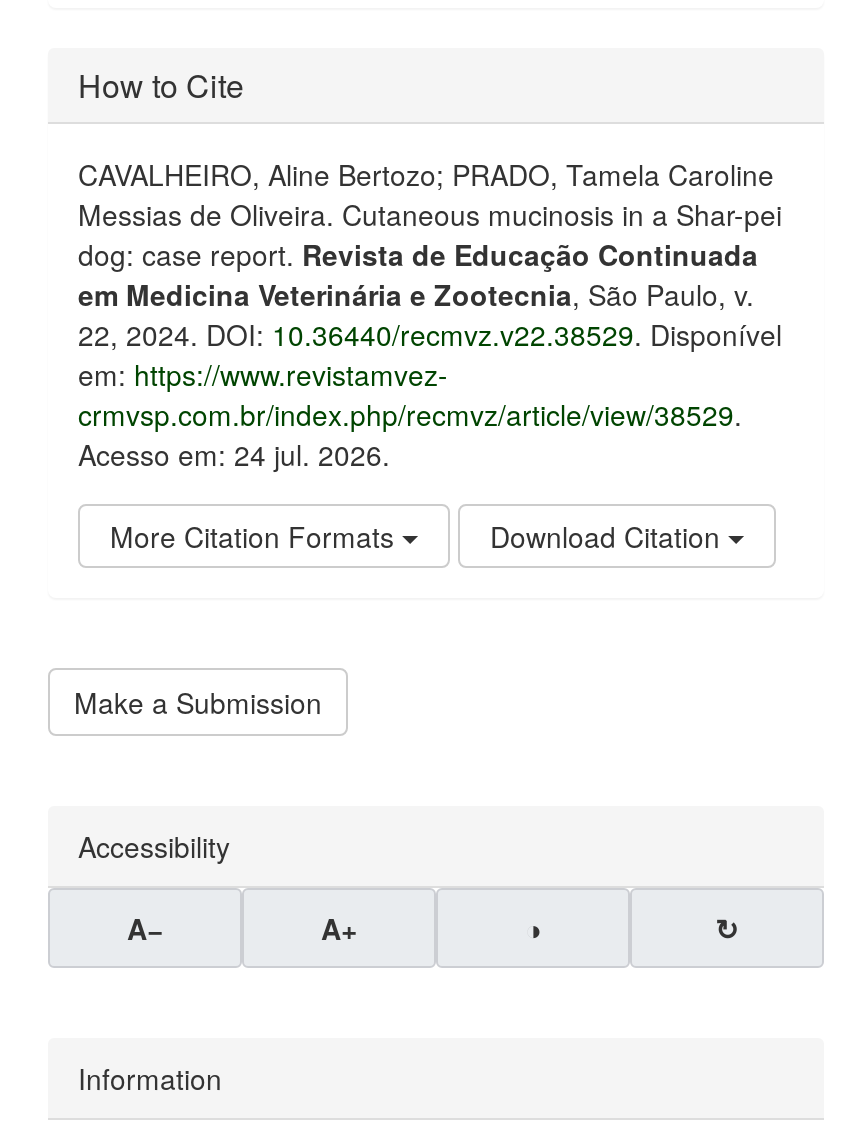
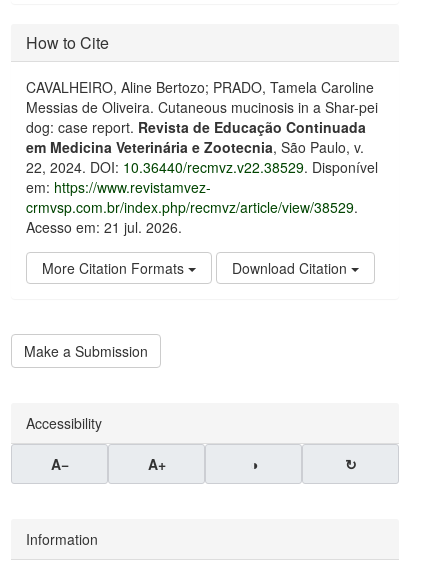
[78,434,390,474] Acesso em: 24 jul. 2026. -> [26,217,182,237] Acesso em: 21 jul. 2026.

